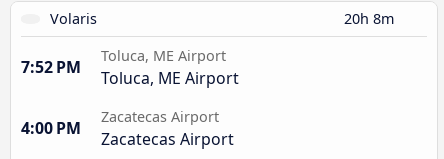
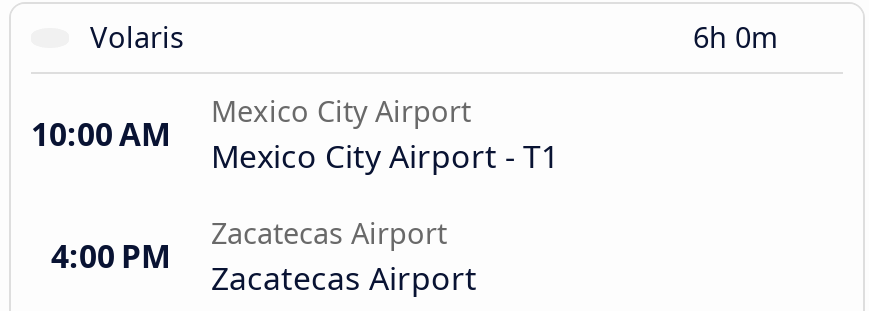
[344,9,398,28] 20h 8m -> [693,18,785,56] 6h 0m
[101,46,239,89] Toluca, ME Airport | Toluca, ME Airport -> [211,92,559,178] Mexico City Airport | Mexico City Airport - T1
[21,56,81,78] 7:52 PM -> [31,112,171,156] 10:00 AM

